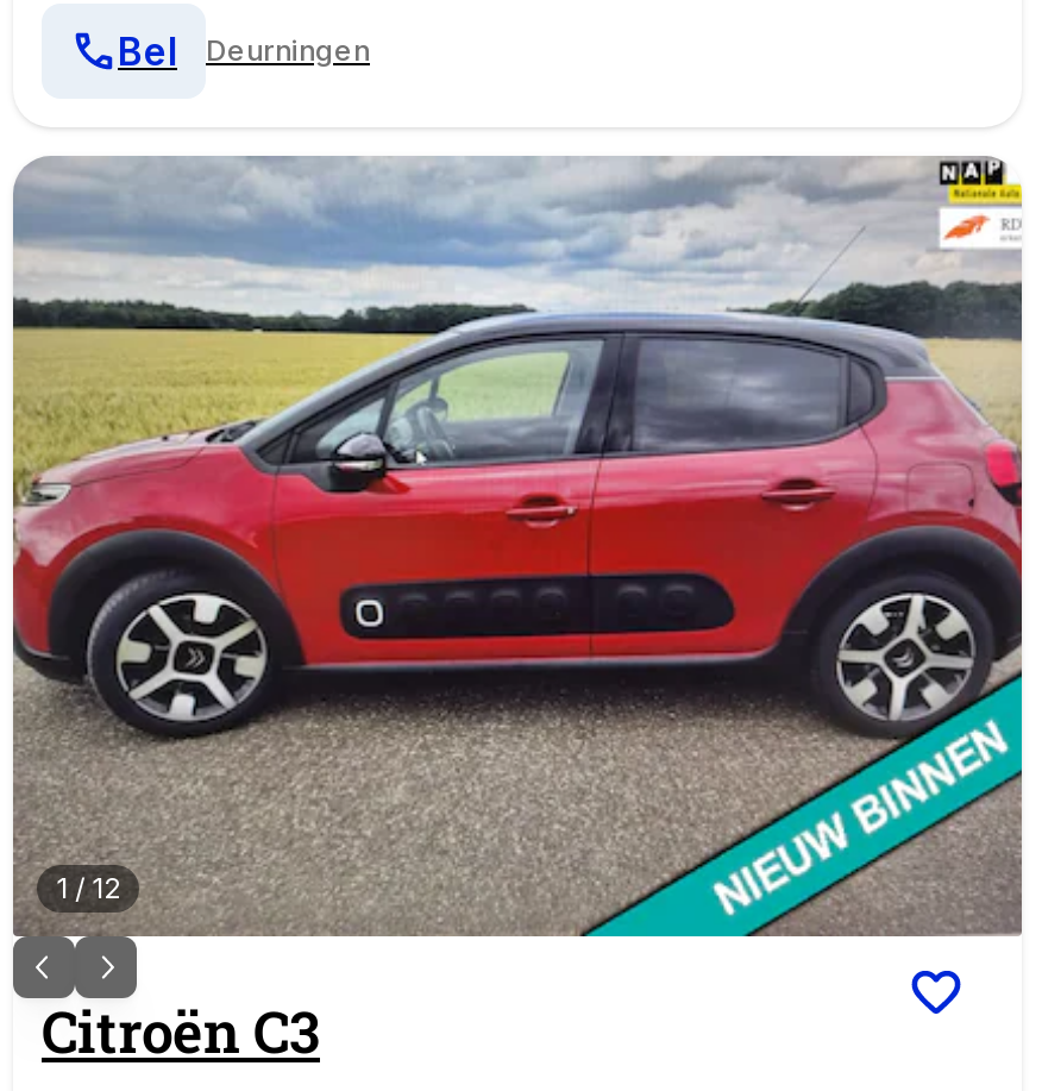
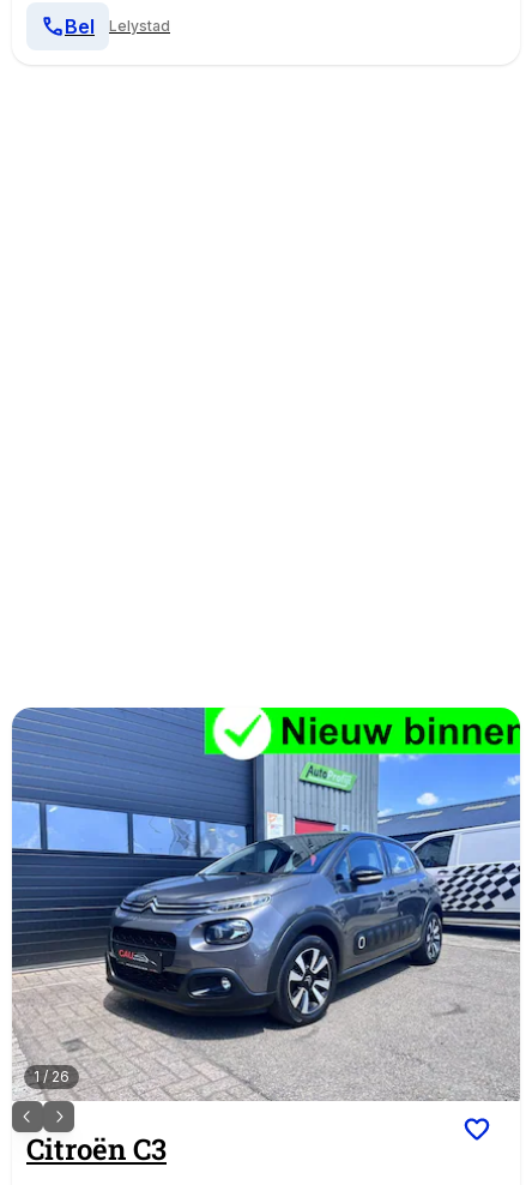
[206,32,370,68] Deurningen -> [109,17,170,35] Lelystad
[11,153,1024,939] [image] | 1 / 12 -> [11,706,521,1102] [image] | 1 / 26

